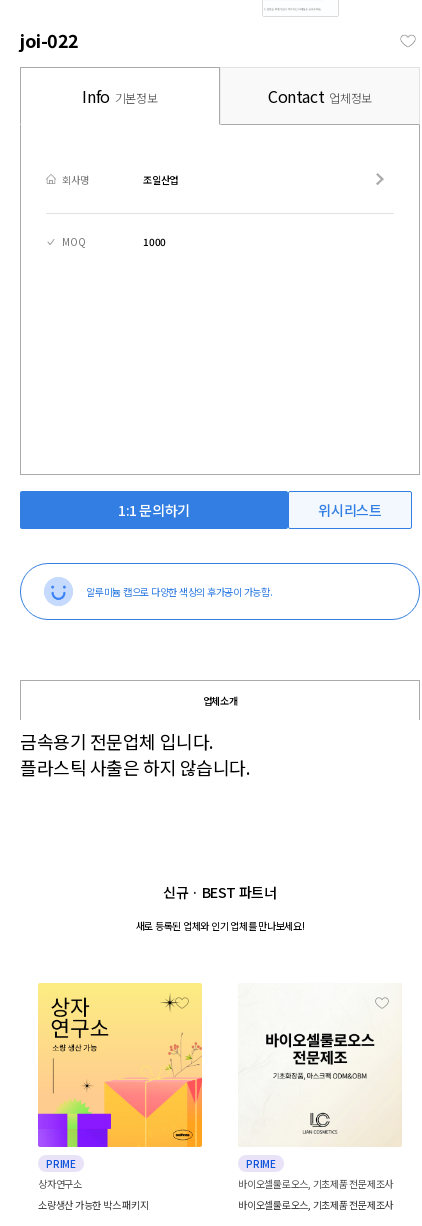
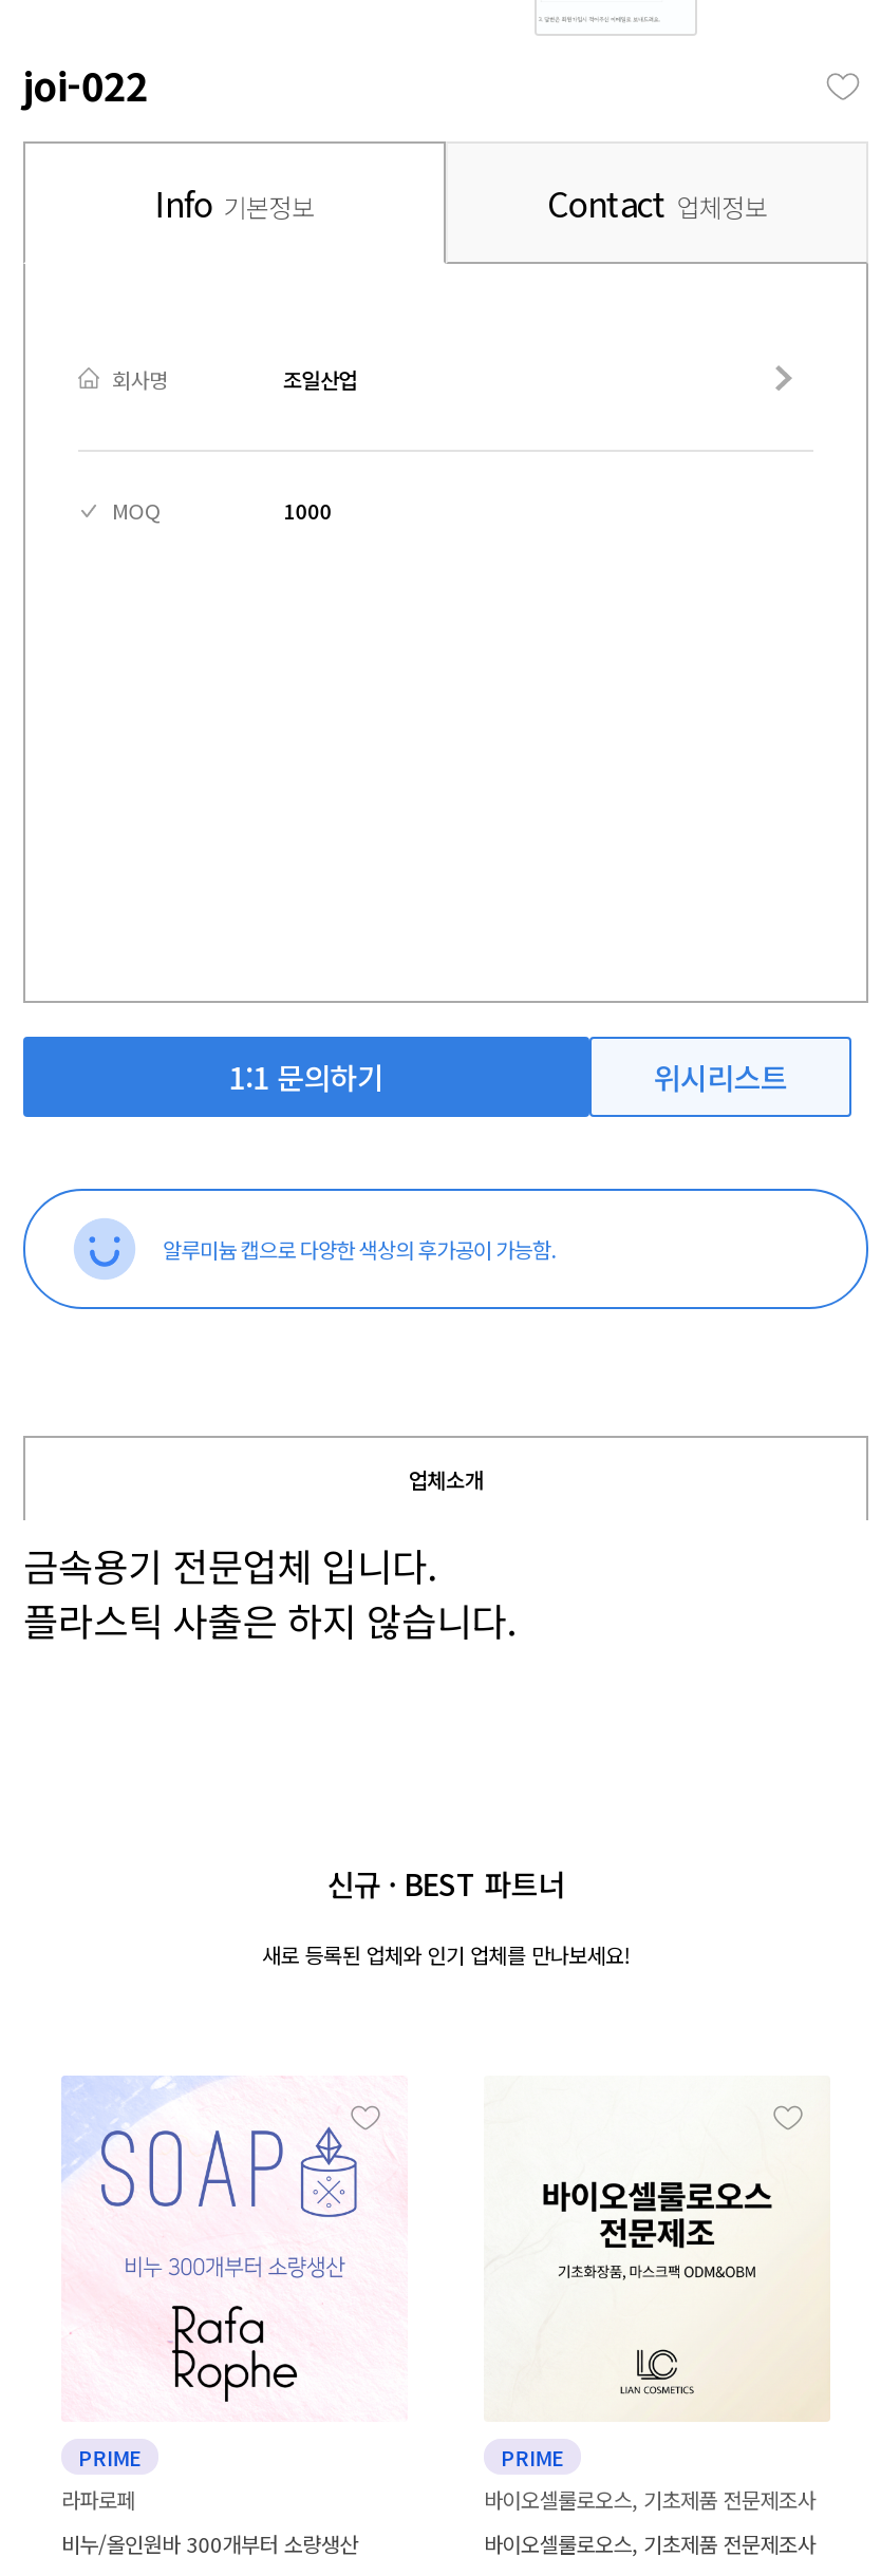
[37,982,203,1212] [image] | 상자연구소 | 소량생산 가능한 박스 패키지 -> [61,2076,408,2559] [image] | 라파로페 | 비누/올인원바 300개부터 소량생산

